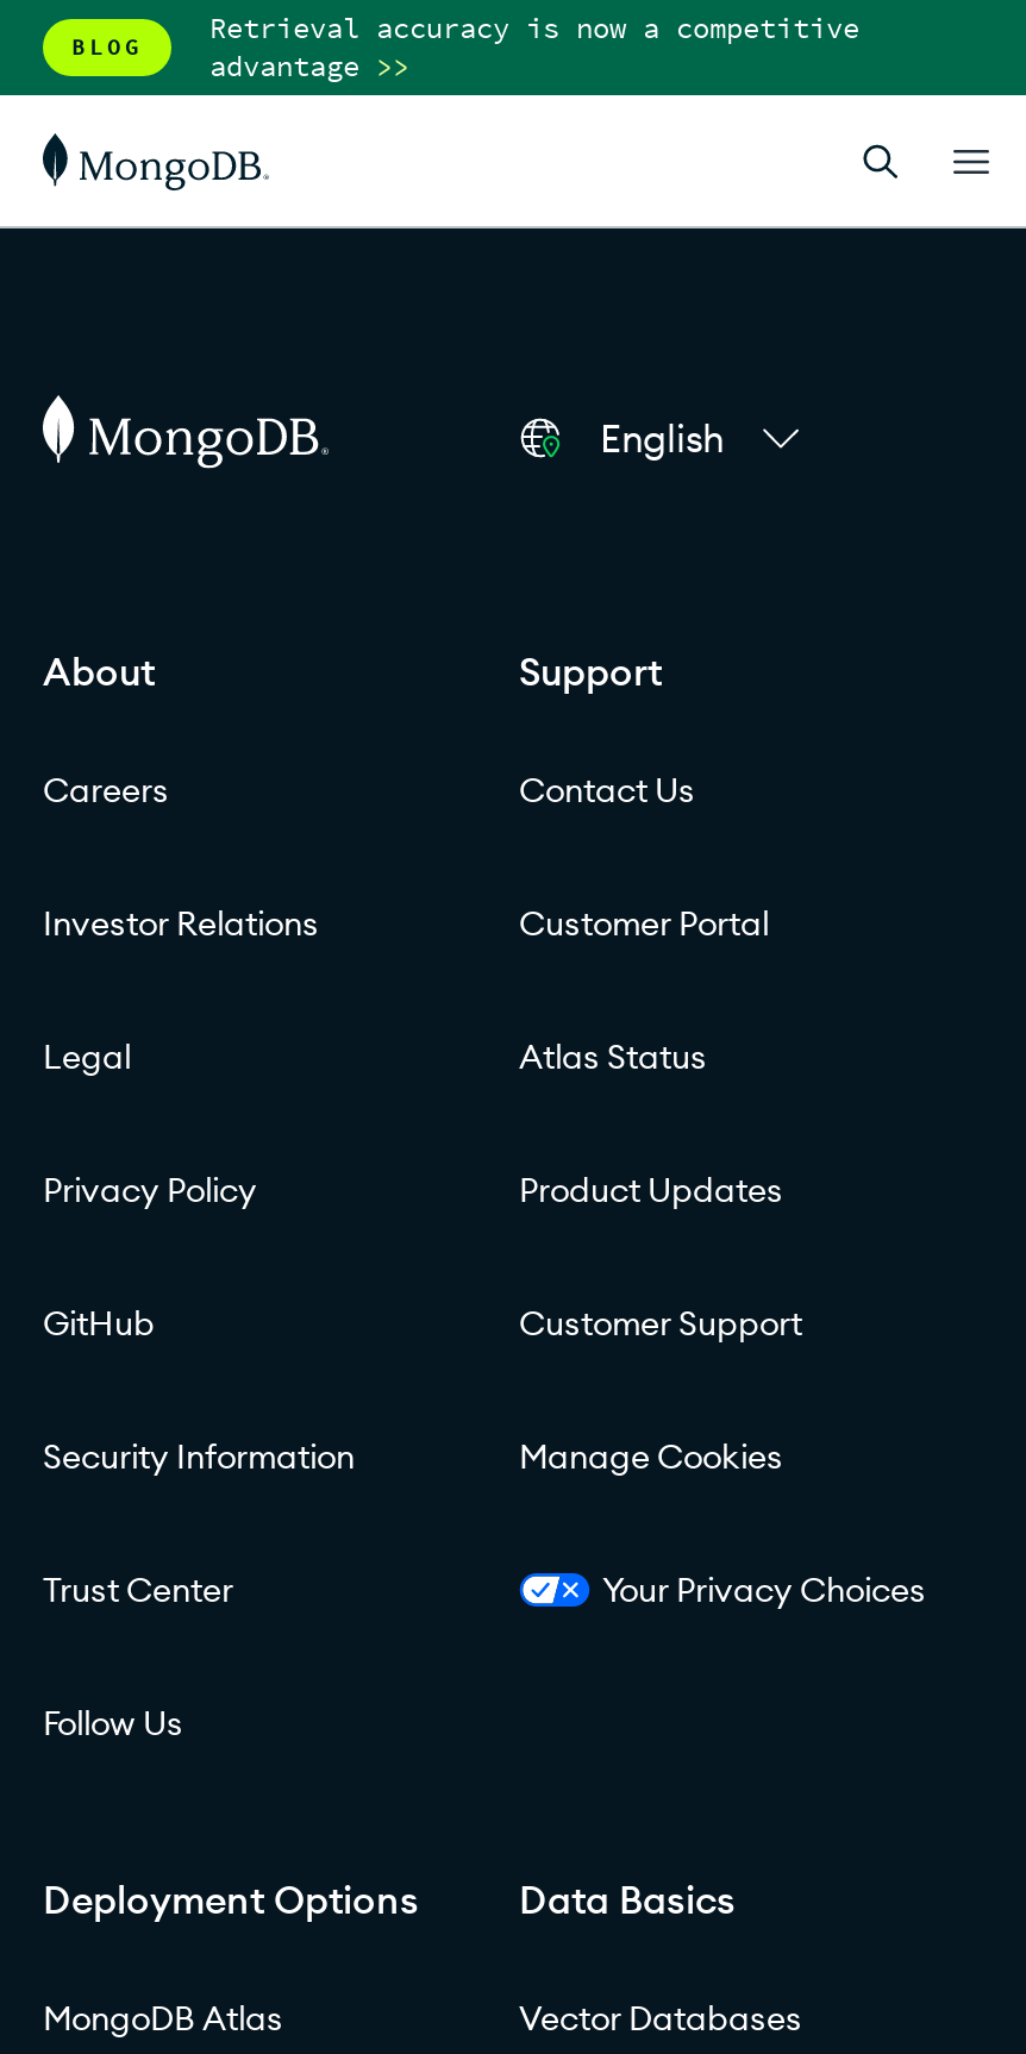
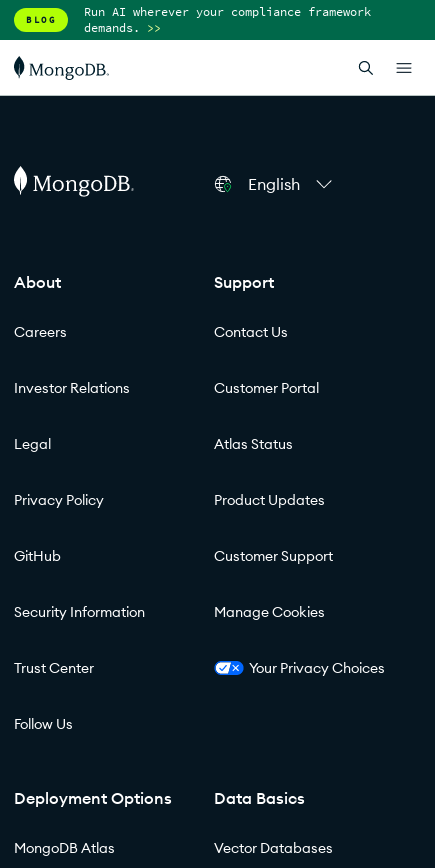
[209,10,859,83] Retrieval accuracy is now a competitive | advantage >> -> [84,4,371,35] Run AI wherever your compliance framework | demands. >>

